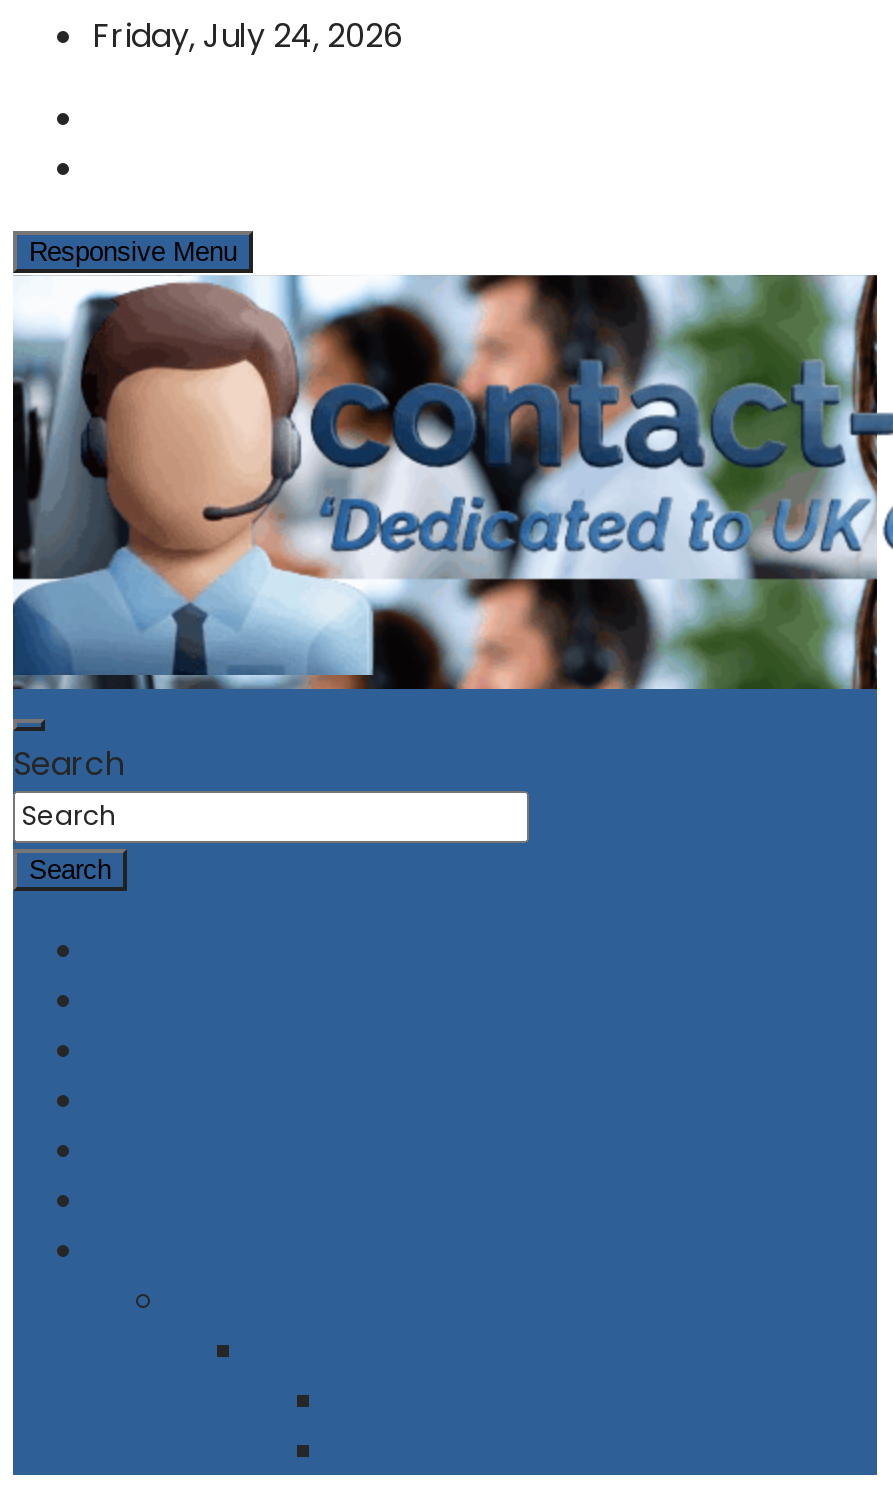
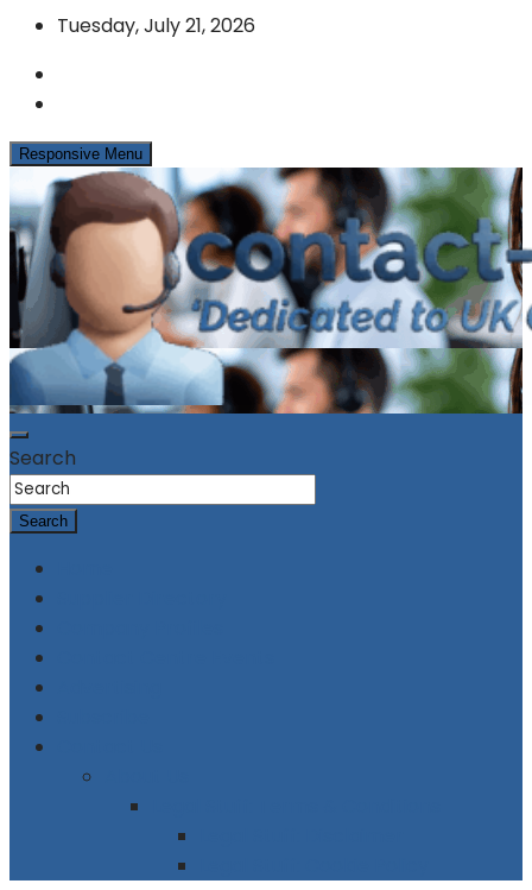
[93,13,403,59] Friday, July 24, 2026 -> [57,12,255,39] Tuesday, July 21, 2026

